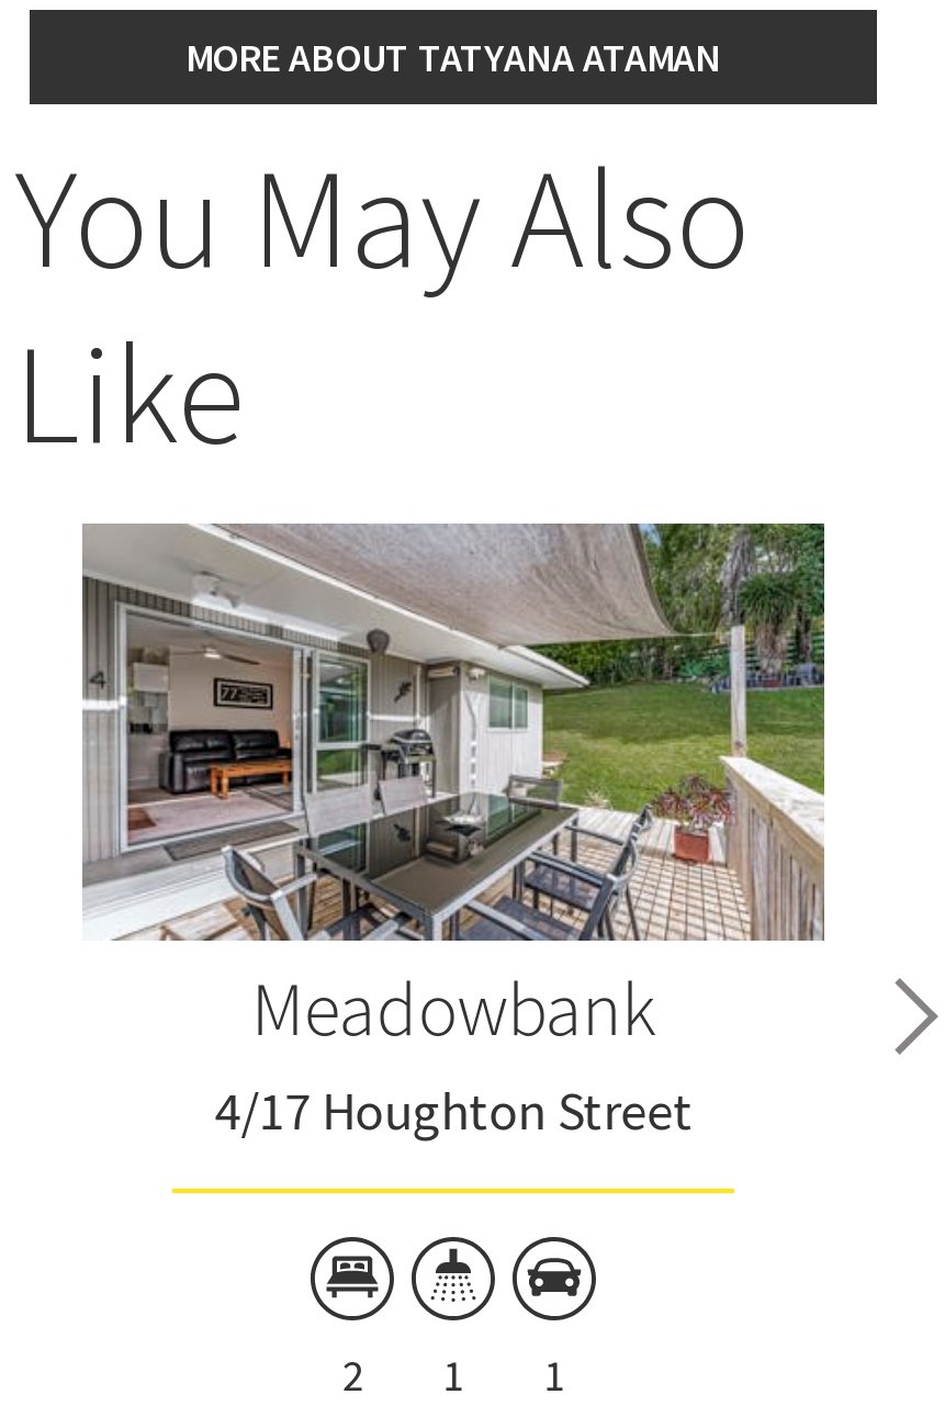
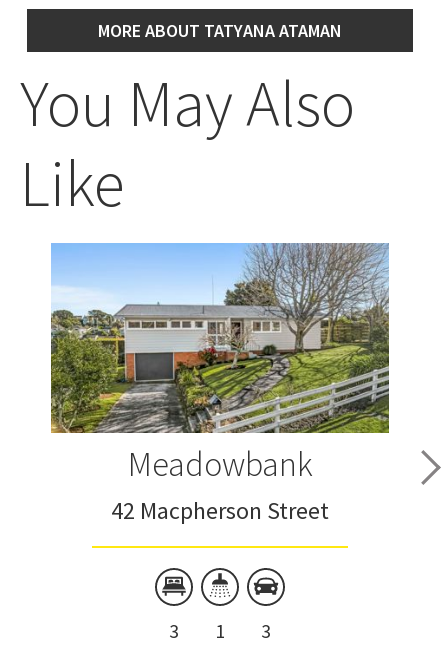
[80,521,826,943] [image] -> [50,242,390,434] [image]
[214,1077,693,1145] 4/17 Houghton Street -> [111,495,329,526] 42 Macpherson Street
[342,1347,364,1402] 2 -> [169,618,179,643] 3
[544,1347,566,1402] 1 -> [261,618,271,643] 3

